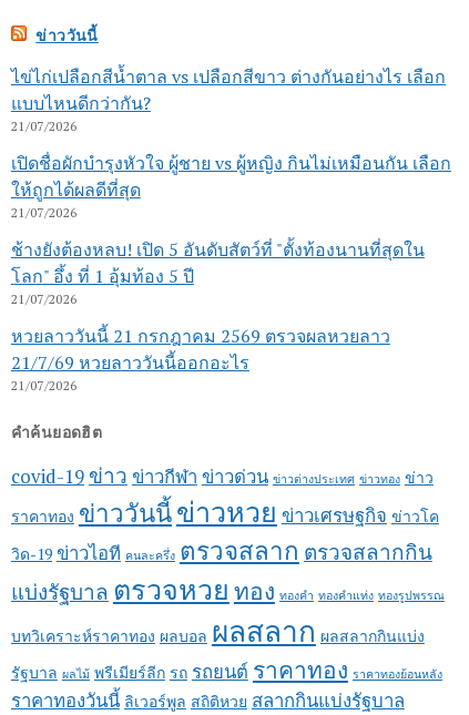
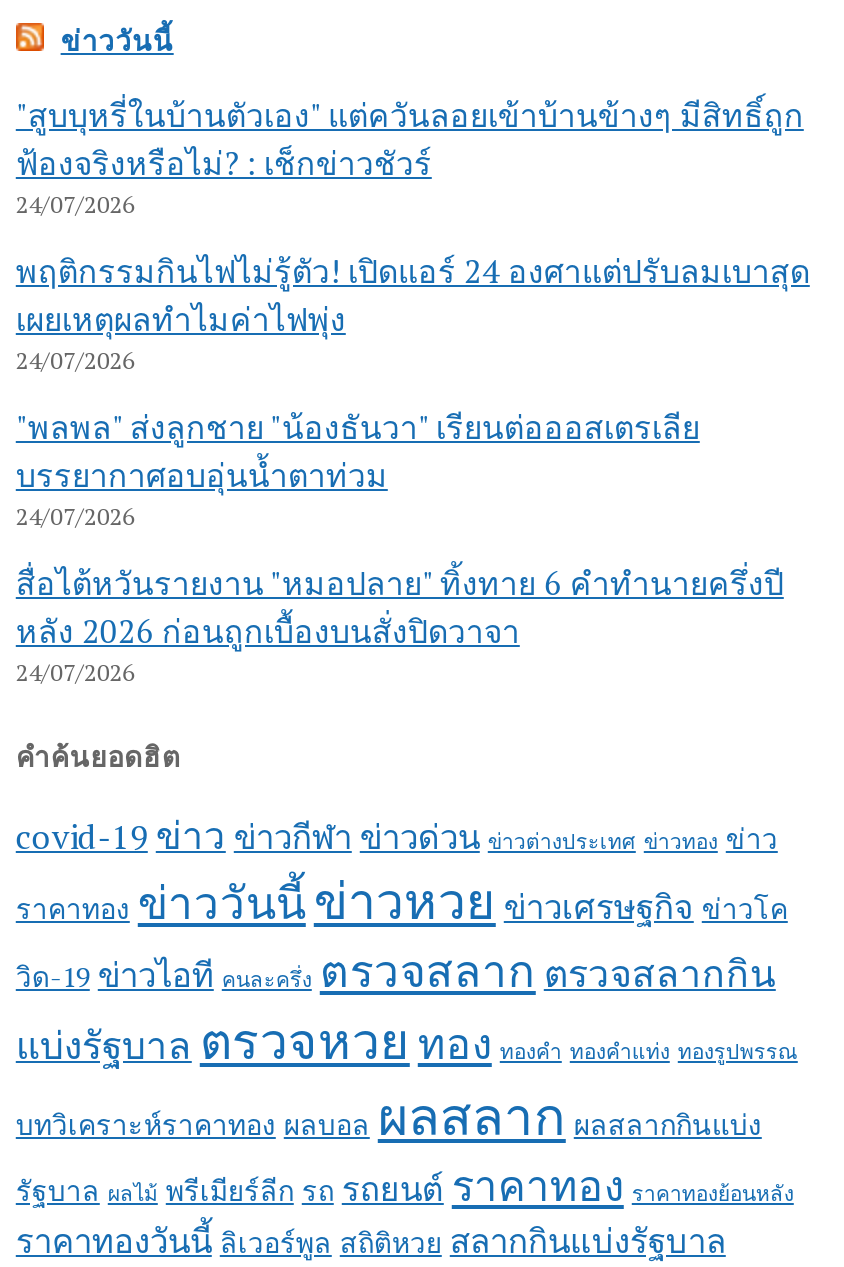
[11,64,446,134] ไข่ไก่เปลือกสีน้ำตาล vs เปลือกสีขาว ต่างกันอย่างไร เลือก | แบบไหนดีกว่ากัน? | 21/07/2026 -> [16,93,804,219] "สูบบุหรี่ในบ้านตัวเอง" แต่ควันลอยเข้าบ้านข้างๆ มีสิทธิ์ถูก | ฟ้องจริงหรือไม่? : เช็กข่าวชัวร์ | 24/07/2026
[11,151,451,220] เปิดชื่อผักบำรุงหัวใจ ผู้ชาย vs ผู้หญิง กินไม่เหมือนกัน เลือก | ให้ถูกได้ผลดีที่สุด | 21/07/2026 -> [16,249,810,375] พฤติกรรมกินไฟไม่รู้ตัว! เปิดแอร์ 24 องศาแต่ปรับลมเบาสุด | เผยเหตุผลทำไมค่าไฟพุ่ง | 24/07/2026
[11,237,425,307] ช้างยังต้องหลบ! เปิด 5 อันดับสัตว์ที่ "ตั้งท้องนานที่สุดใน | โลก" อึ้ง ที่ 1 อุ้มท้อง 5 ปี | 21/07/2026 -> [16,405,700,531] "พลพล" ส่งลูกชาย "น้องธันวา" เรียนต่อออสเตรเลีย | บรรยากาศอบอุ่นน้ำตาท่วม | 24/07/2026
[11,323,390,393] หวยลาววันนี้ 21 กรกฎาคม 2569 ตรวจผลหวยลาว | 21/7/69 หวยลาววันนี้ออกอะไร | 21/07/2026 -> [16,561,784,687] สื่อไต้หวันรายงาน "หมอปลาย" ทิ้งทาย 6 คำทำนายครึ่งปี | หลัง 2026 ก่อนถูกเบื้องบนสั่งปิดวาจา | 24/07/2026

